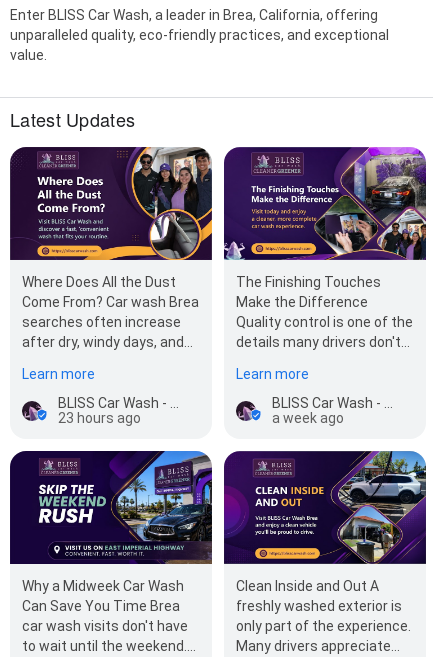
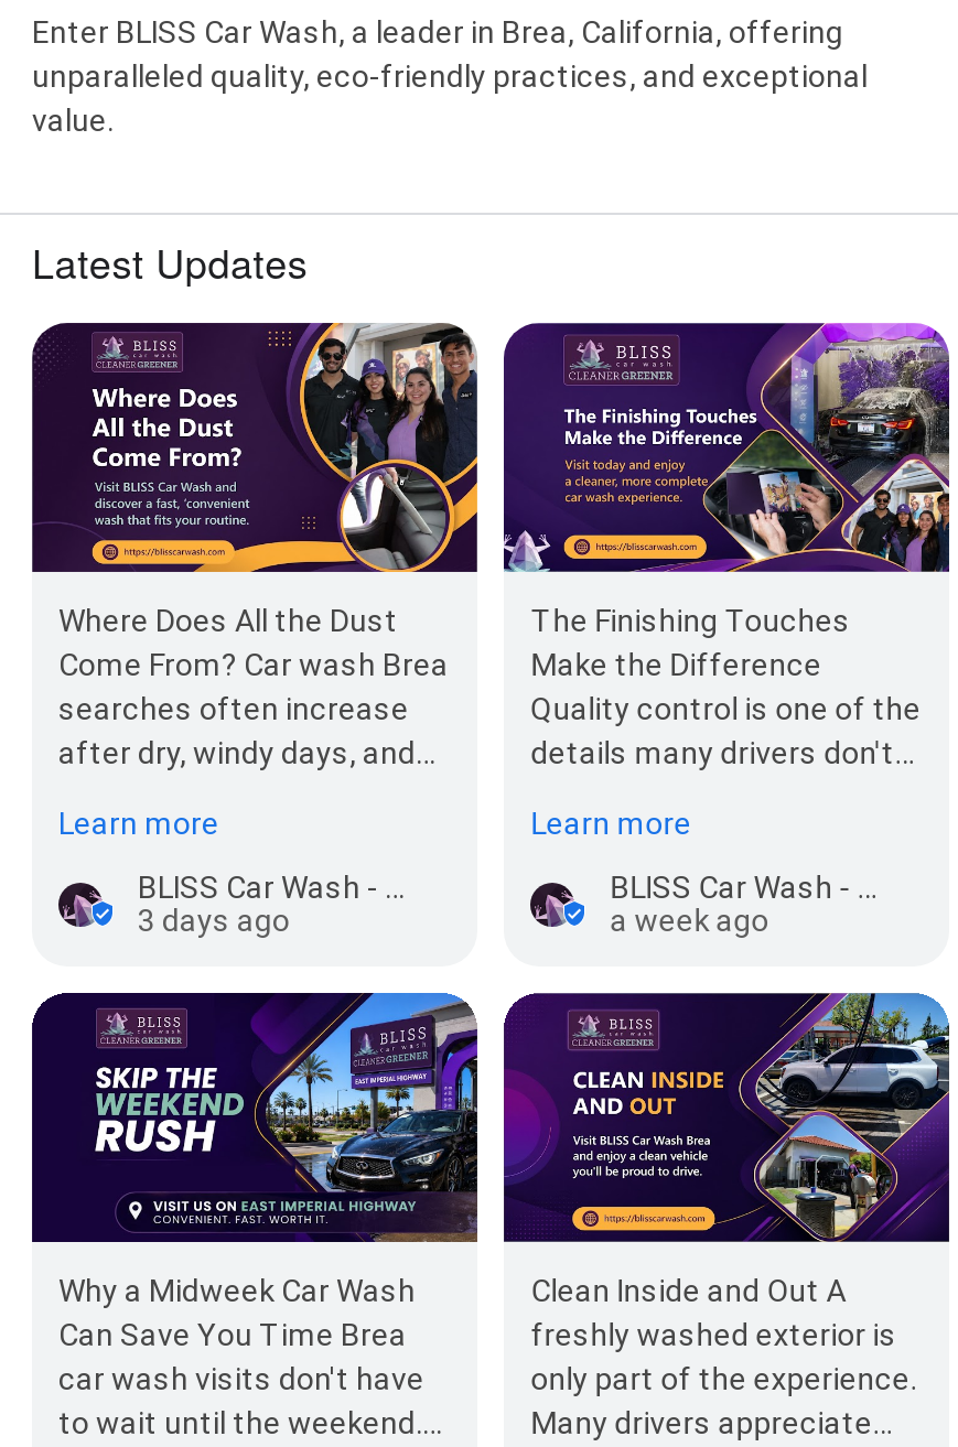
[58,410,141,426] 23 hours ago -> [138,902,290,938] 3 days ago

